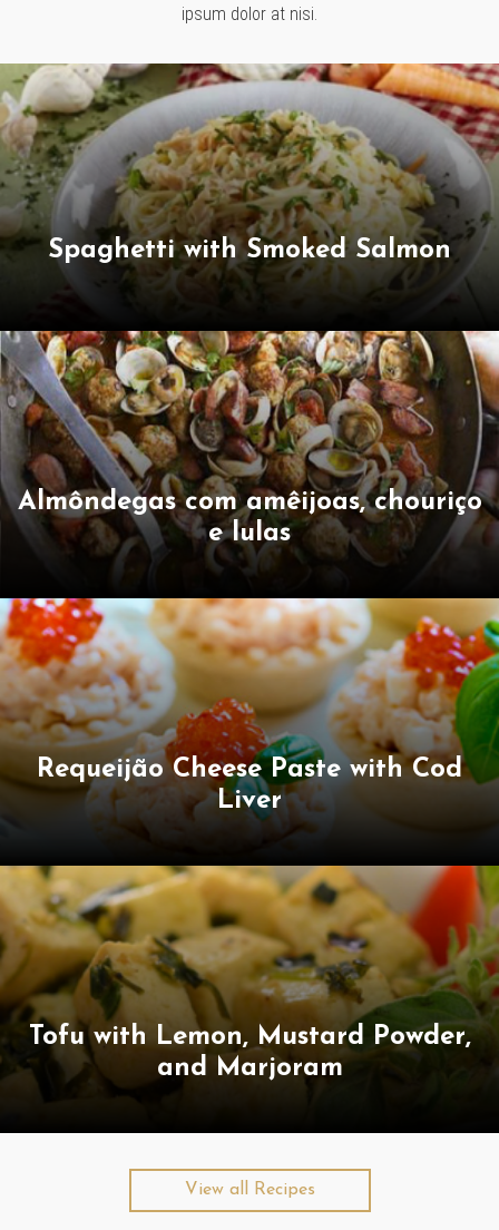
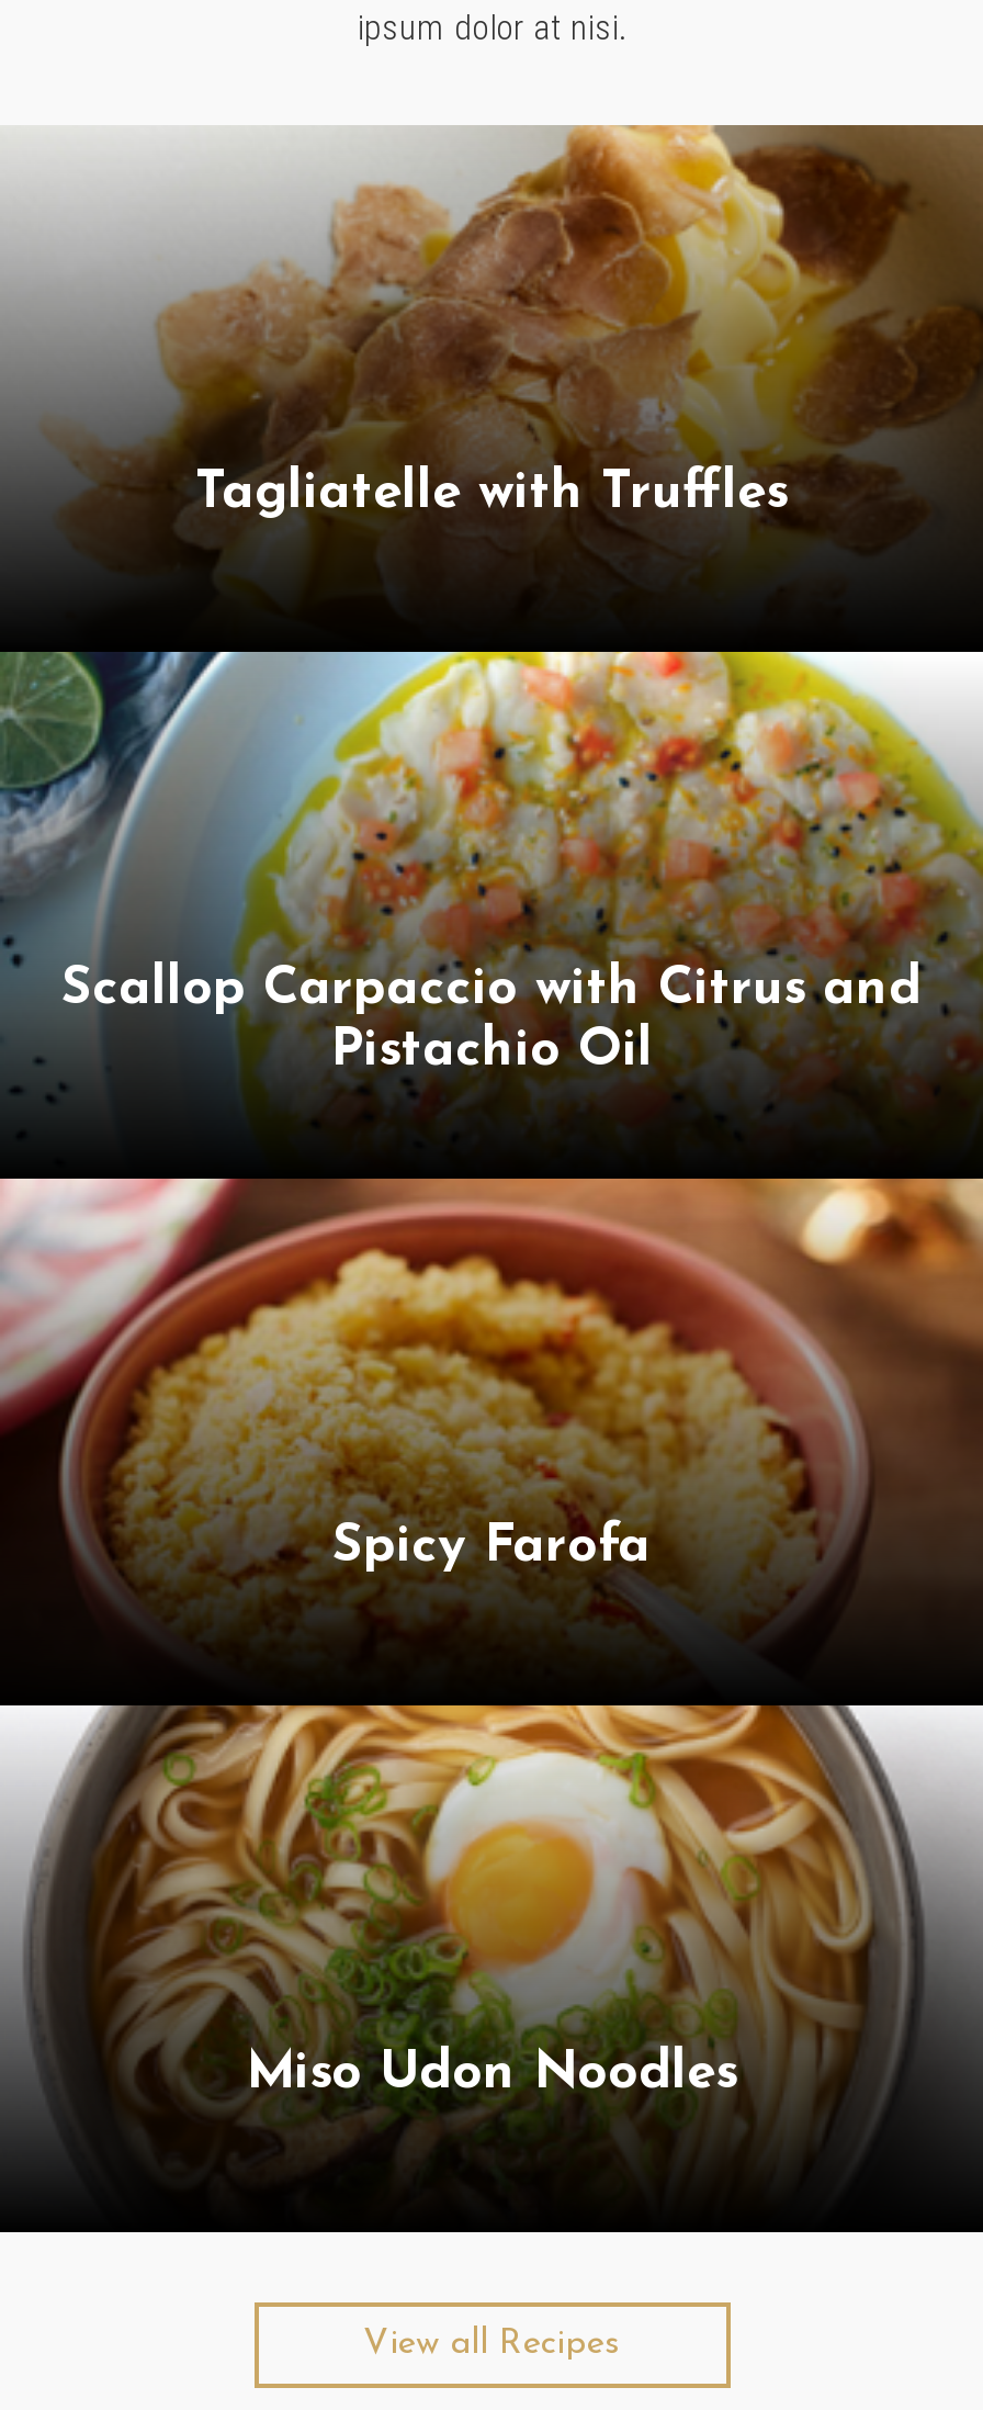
[3,62,496,291] [image] | Spaghetti with Smoked Salmon -> [7,123,976,573] [image] | Tagliatelle with Truffles
[3,330,496,560] [image] | Almôndegas com amêijoas, chouriço | e lulas -> [7,650,976,1106] [image] | Scallop Carpaccio with Citrus and | Pistachio Oil
[3,597,496,832] [image] | Requeijão Cheese Paste with Cod | Liver -> [7,1176,976,1637] [image] | Spicy Farofa
[3,865,496,1094] [image] | Tofu with Lemon, Mustard Powder, | and Marjoram -> [7,1703,976,2155] [image] | Miso Udon Noodles

